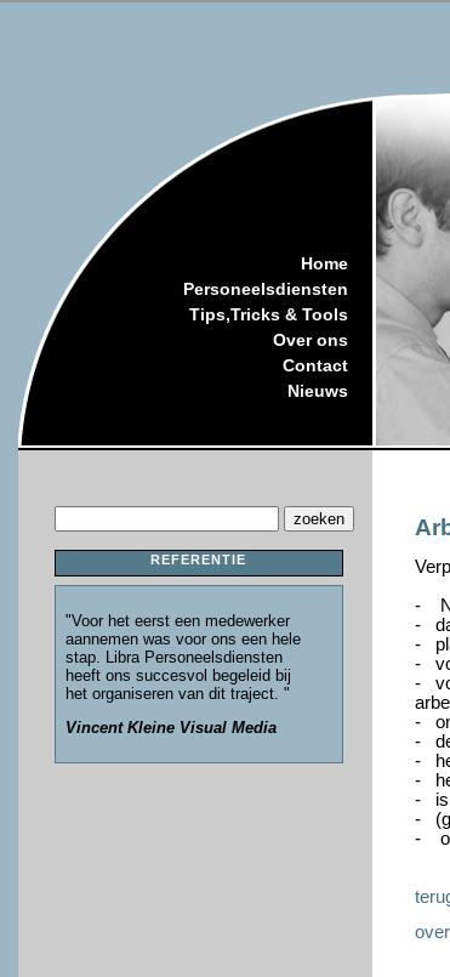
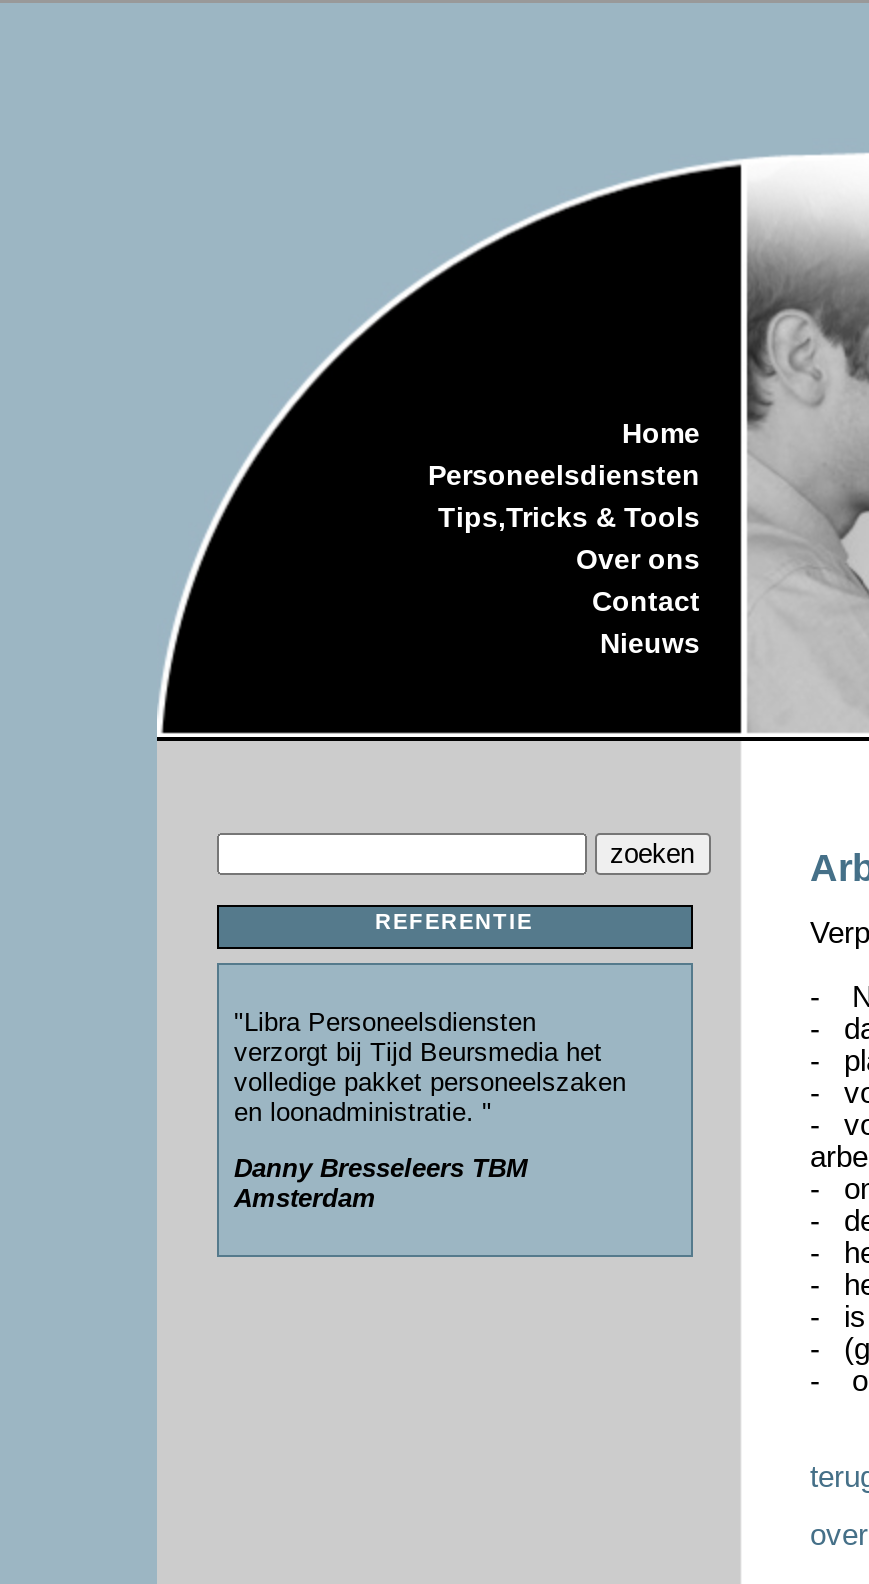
[65,612,300,703] "Voor het eerst een medewerker | aannemen was voor ons een hele | stap. Libra Personeelsdiensten | heeft ons succesvol begeleid bij | het organiseren van dit traject. " -> [234,1007,626,1127] "Libra Personeelsdiensten | verzorgt bij Tijd Beursmedia het | volledige pakket personeelszaken | en loonadministratie. "
[65,718,276,737] Vincent Kleine Visual Media -> [234,1153,528,1213] Danny Bresseleers TBM | Amsterdam

